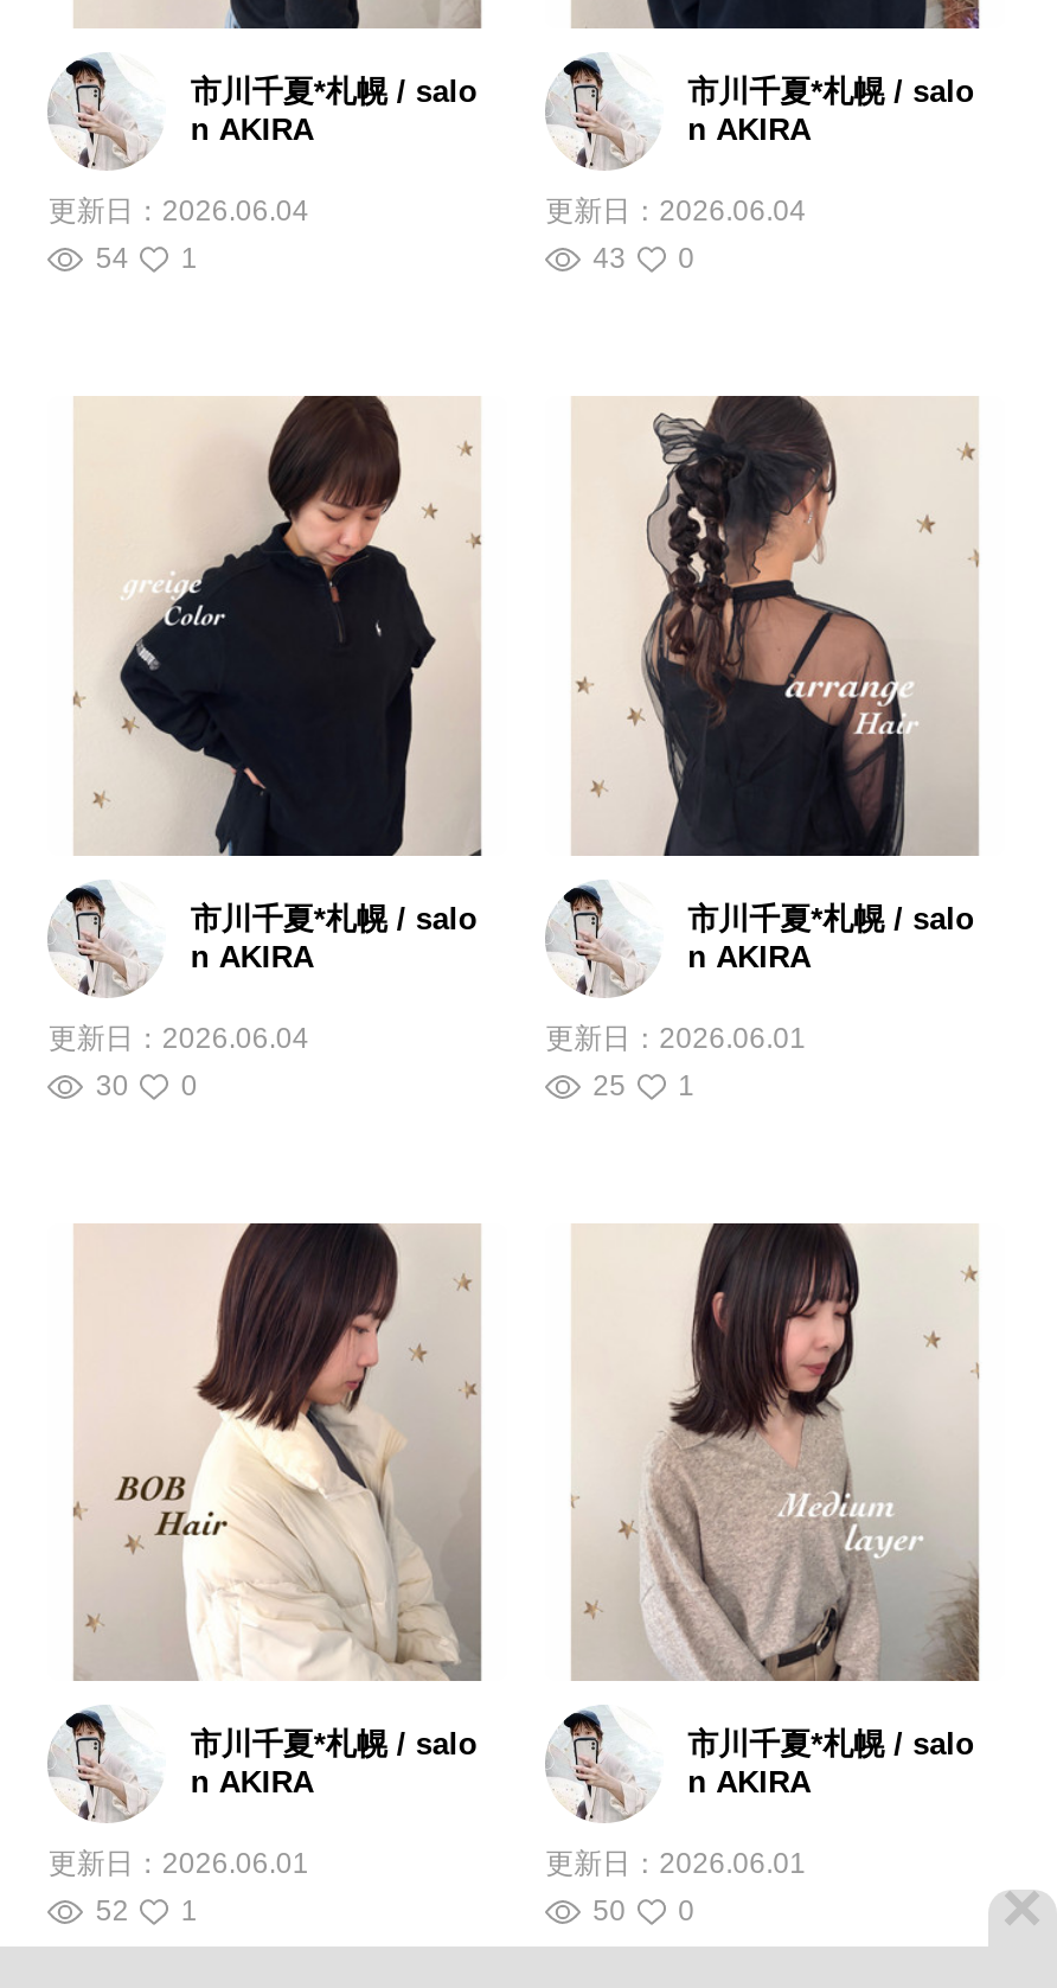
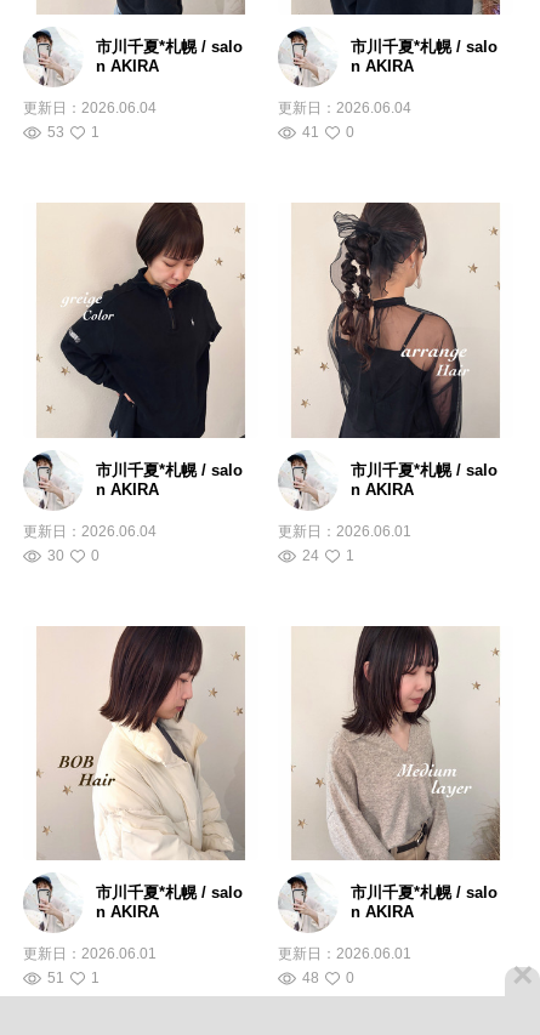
[96,242,198,275] 54 1 -> [48,124,100,141] 53 1
[593,242,695,275] 43 0 -> [302,124,354,141] 41 0
[593,1069,695,1102] 25 1 -> [302,547,354,564] 24 1
[96,1895,198,1928] 52 1 -> [48,970,100,987] 51 1
[593,1895,695,1928] 50 0 -> [302,970,354,987] 48 0

